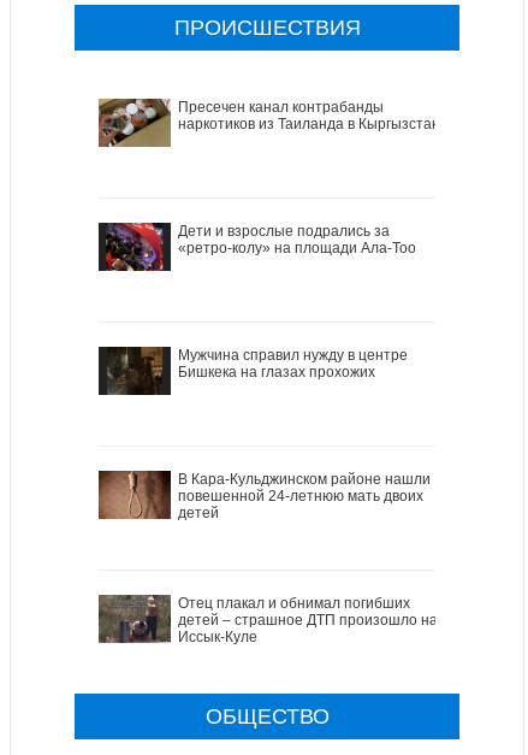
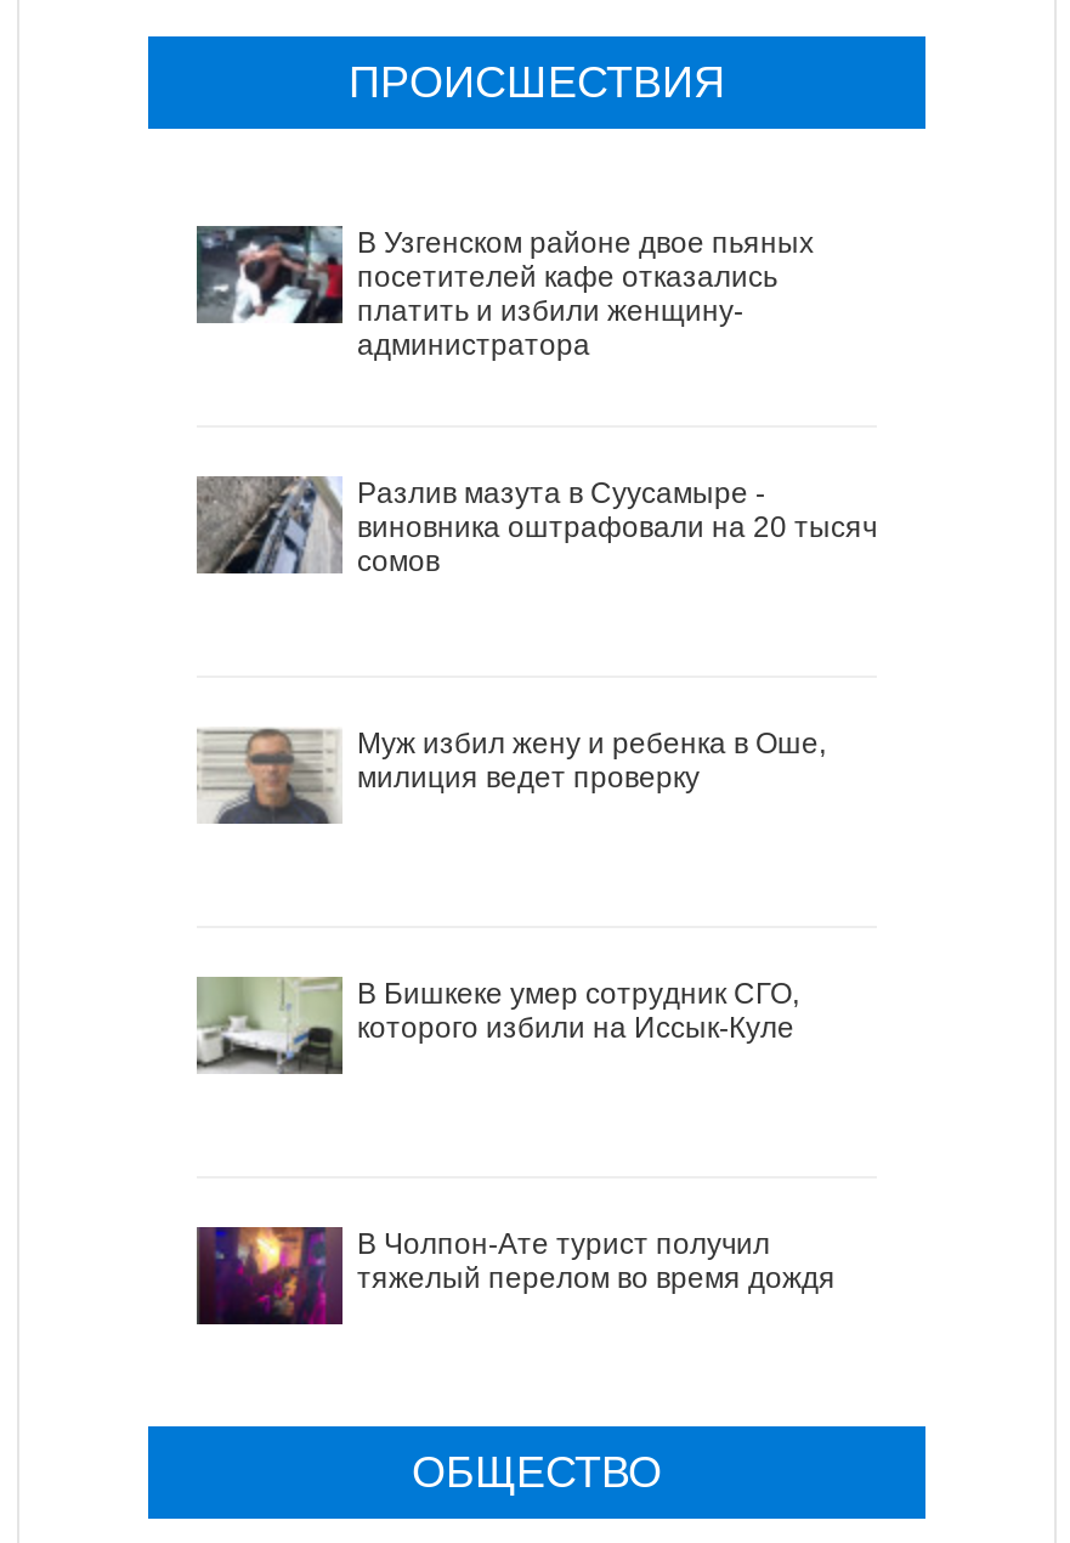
[97,98,440,148] [image] | Пресечен канал контрабанды | наркотиков из Таиланда в Кыргызстан -> [194,225,814,362] [image] | В Узгенском районе двое пьяных | посетителей кафе отказались | платить и избили женщину- | администратора
[99,222,416,272] [image] | Дети и взрослые подрались за | «ретро-колу» на площади Ала-Тоо -> [197,474,877,578] [image] | Разлив мазута в Суусамыре - | виновника оштрафовали на 20 тысяч | сомов
[97,346,408,396] [image] | Мужчина справил нужду в центре | Бишкека на глазах прохожих -> [197,726,826,824] [image] | Муж избил жену и ребенка в Оше, | милиция ведет проверку
[97,471,431,521] [image] | В Кара-Кульджинском районе нашли | повешенной 24-летнюю мать двоих | детей -> [197,976,799,1074] [image] | В Бишкеке умер сотрудник СГО, | которого избили на Иссык-Куле
[99,594,438,645] [image] | Отец плакал и обнимал погибших | детей – страшное ДТП произошло на | Иссык-Куле -> [199,1225,836,1327] [image] | В Чолпон-Ате турист получил | тяжелый перелом во время дождя

